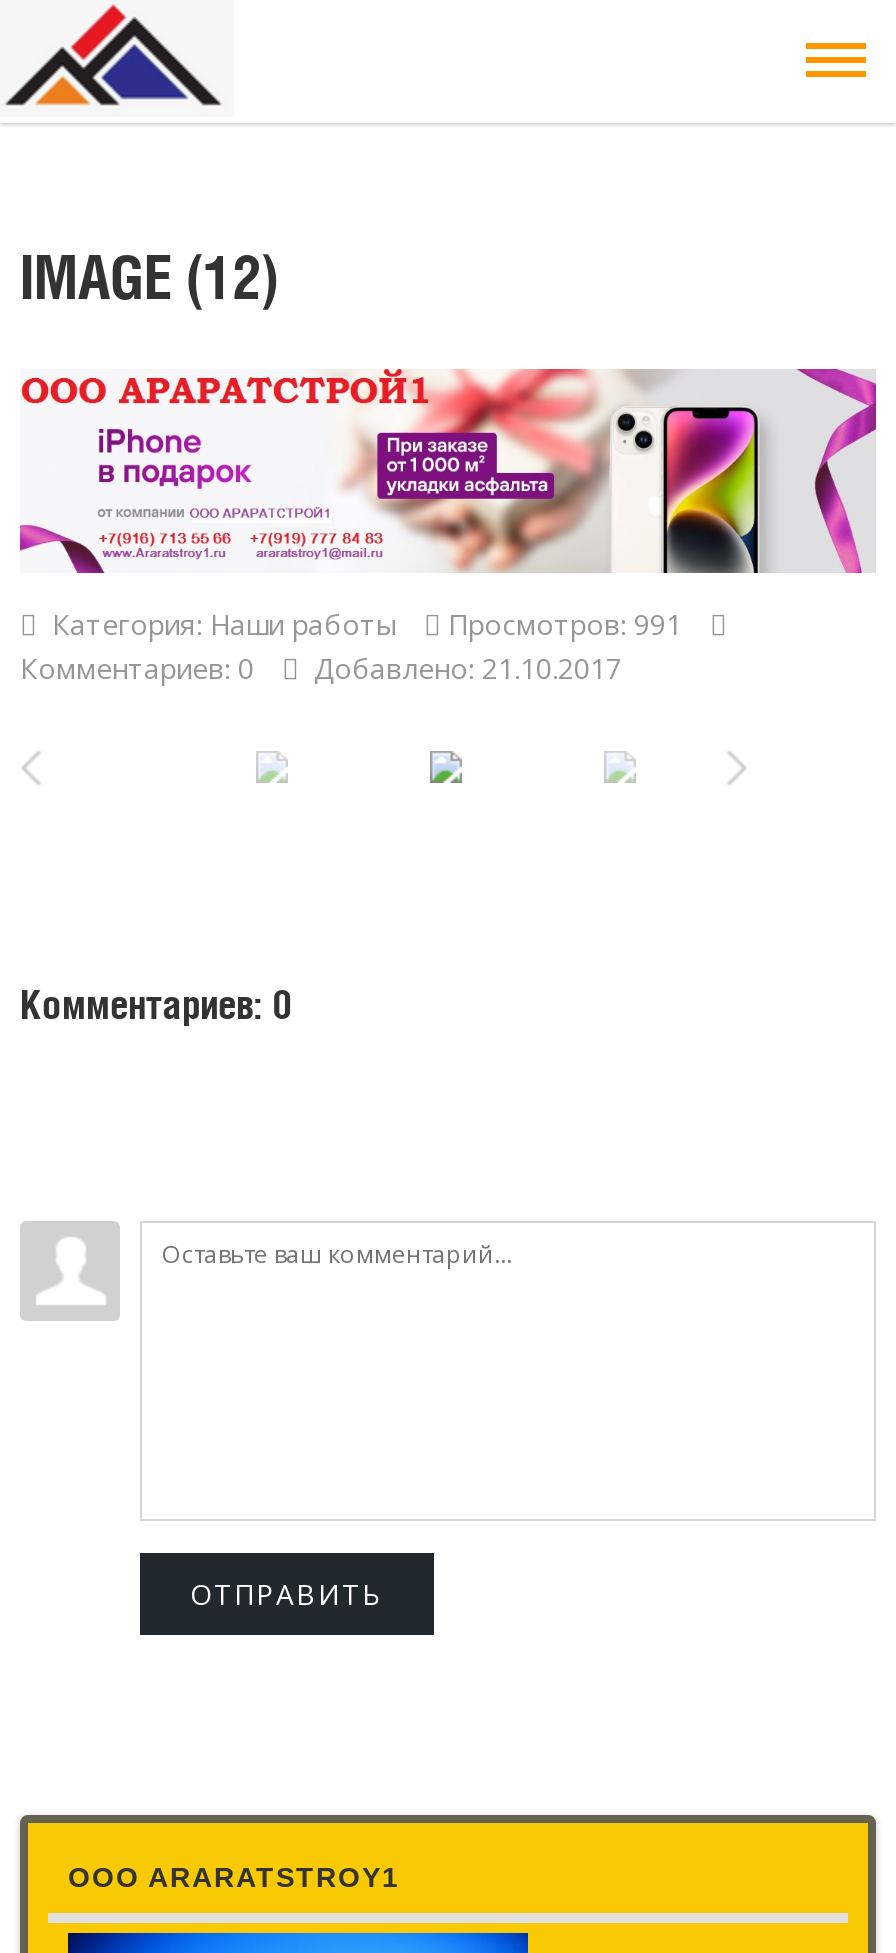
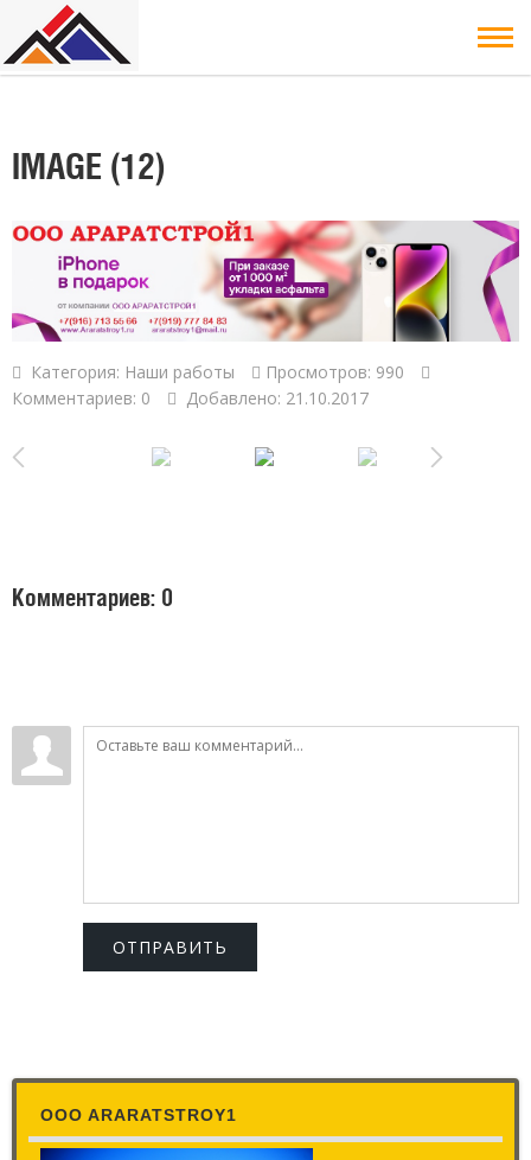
[44,604,682,642] Категория: Наши работы Просмотров: 991 -> [26,360,404,383] Категория: Наши работы Просмотров: 990

